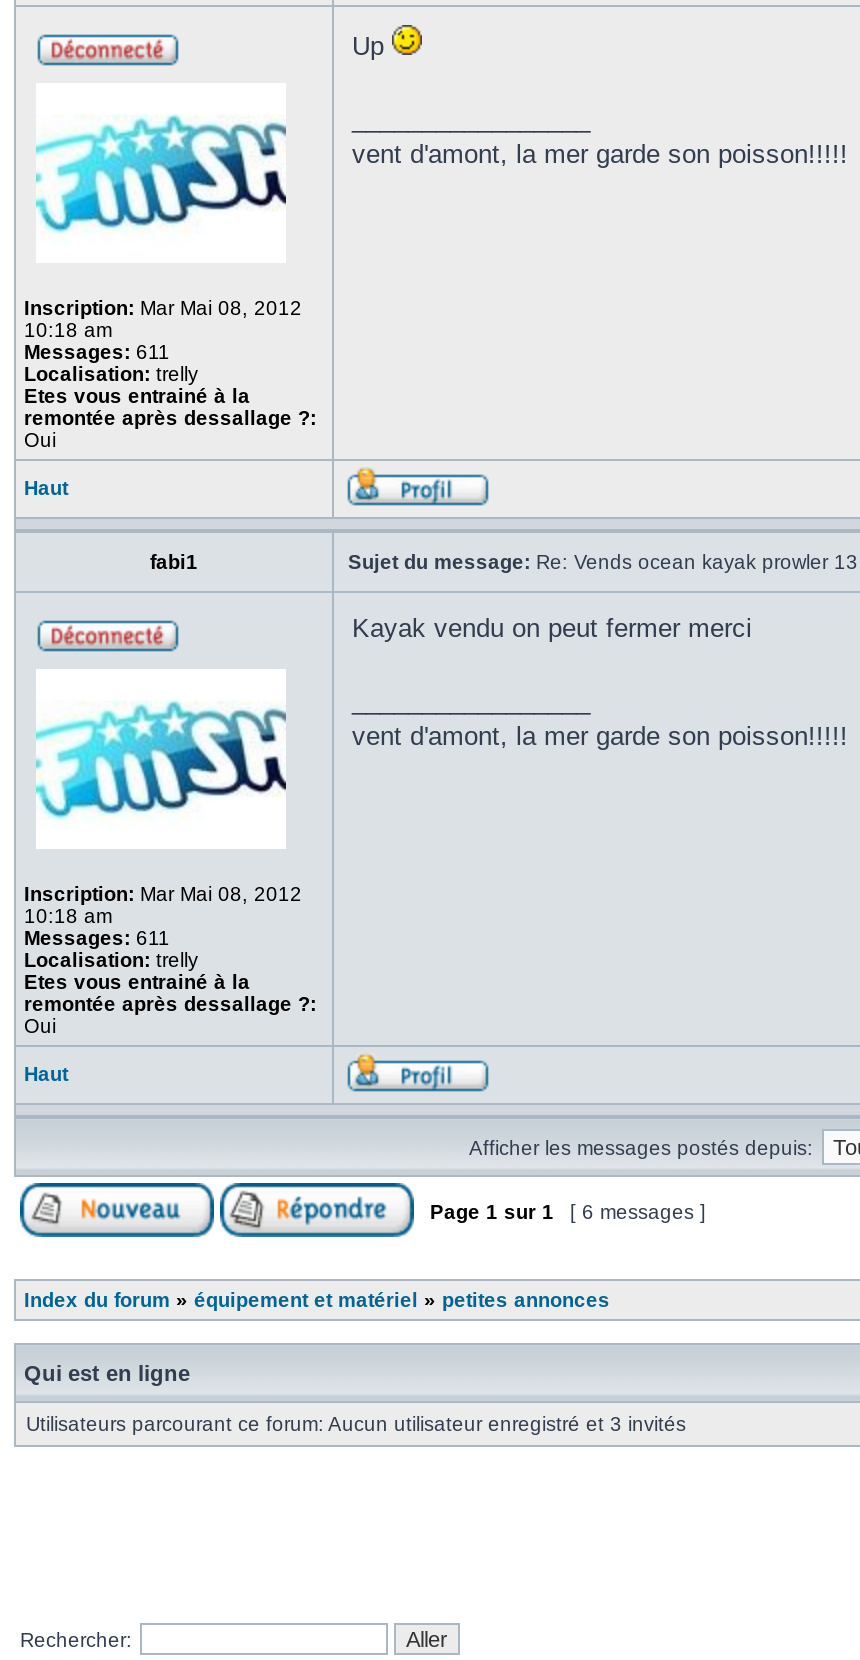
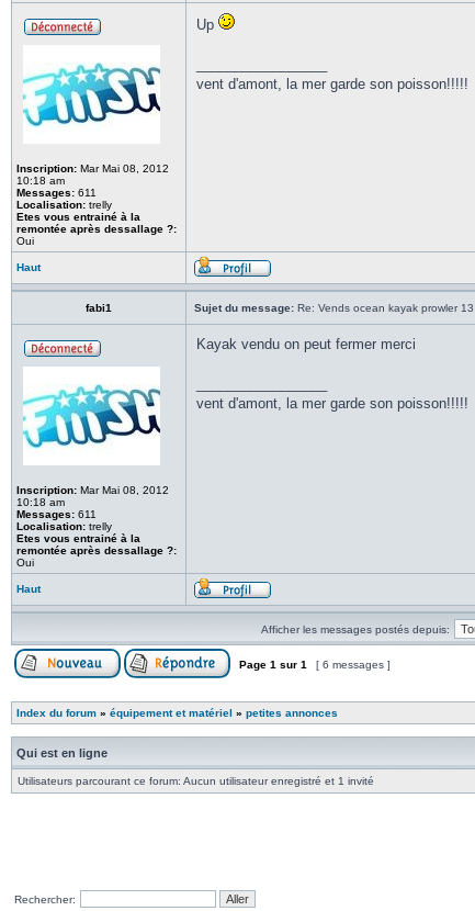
[26,1413,686,1435] Utilisateurs parcourant ce forum: Aucun utilisateur enregistré et 3 invités -> [18,775,374,787] Utilisateurs parcourant ce forum: Aucun utilisateur enregistré et 1 invité

